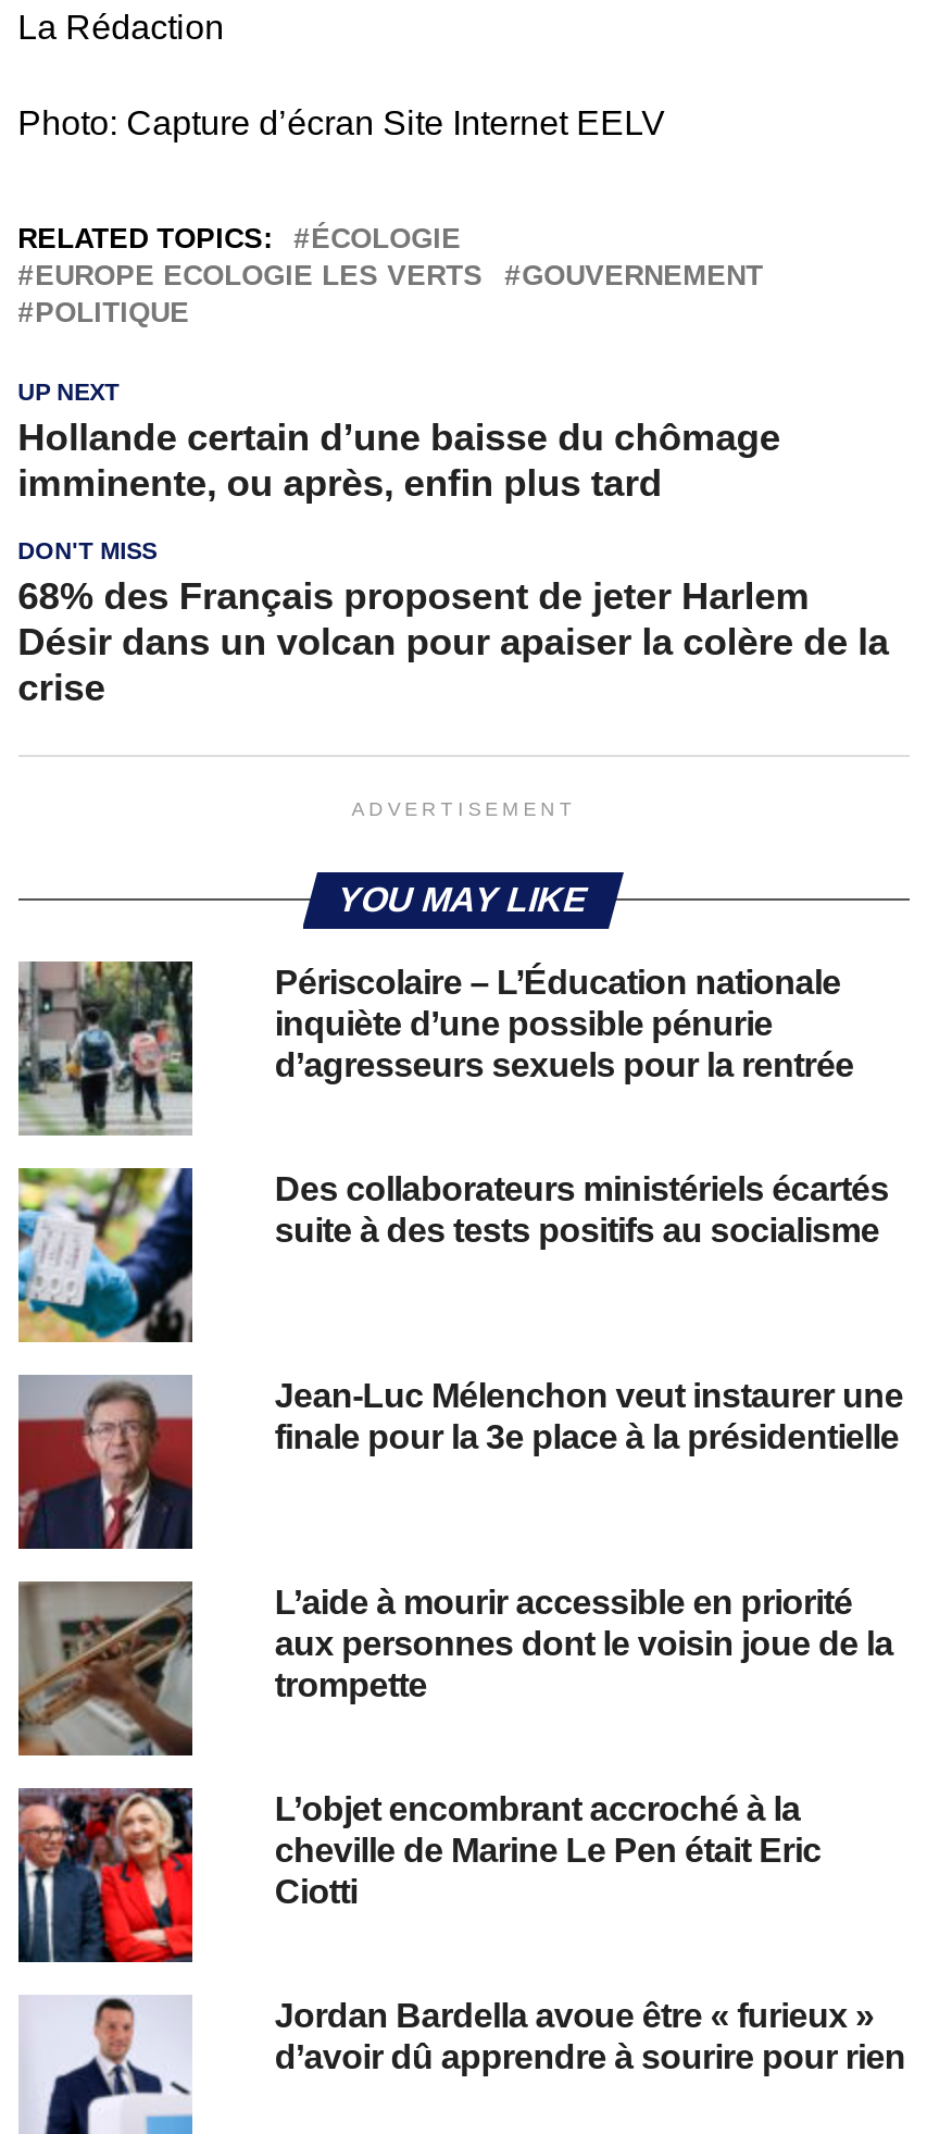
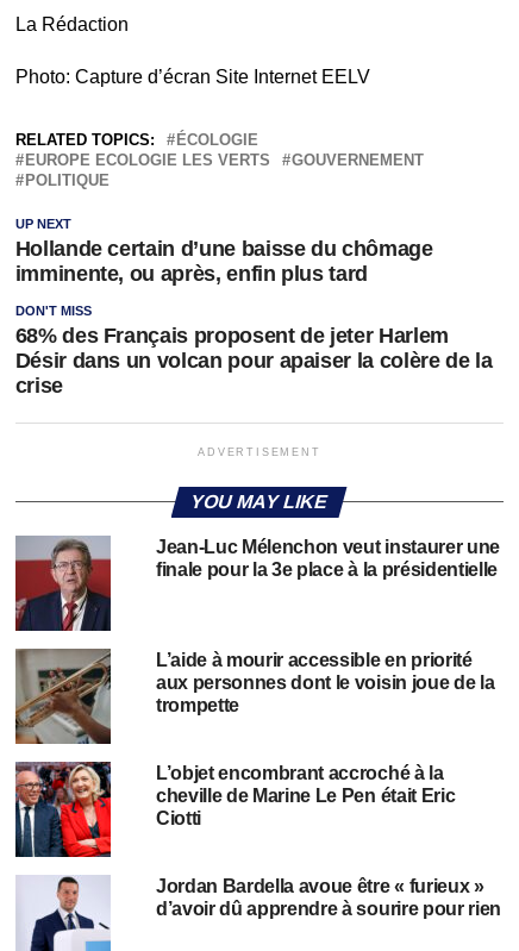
[16,959,889,1250] [image] | Périscolaire – L’Éducation nationale | inquiète d’une possible pénurie | d’agresseurs sexuels pour la rentrée | Des collaborateurs ministériels écartés | suite à des tests positifs au socialisme -> none
[16,1166,195,1344] [image] -> none

